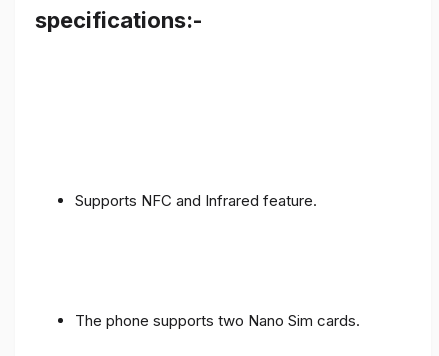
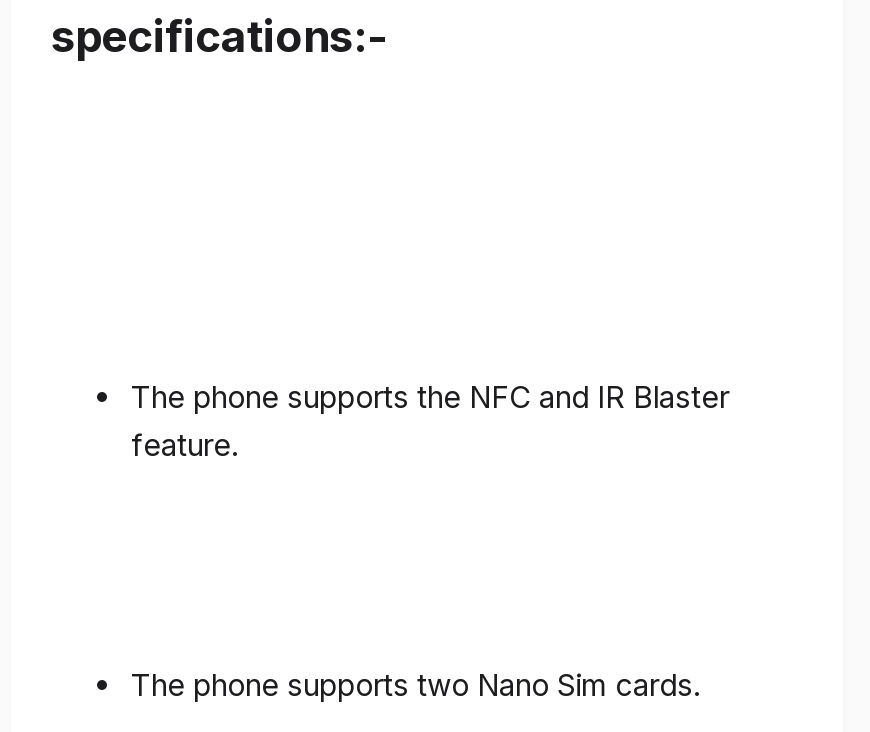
[75,190,317,209] Supports NFC and Infrared feature. -> [131,377,729,463] The phone supports the NFC and IR Blaster | feature.

